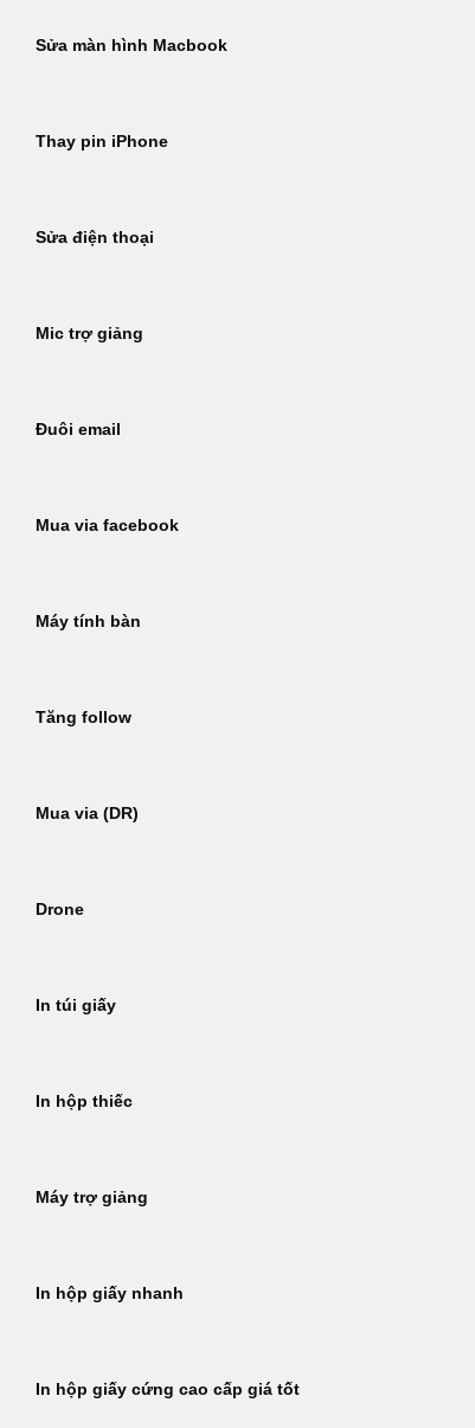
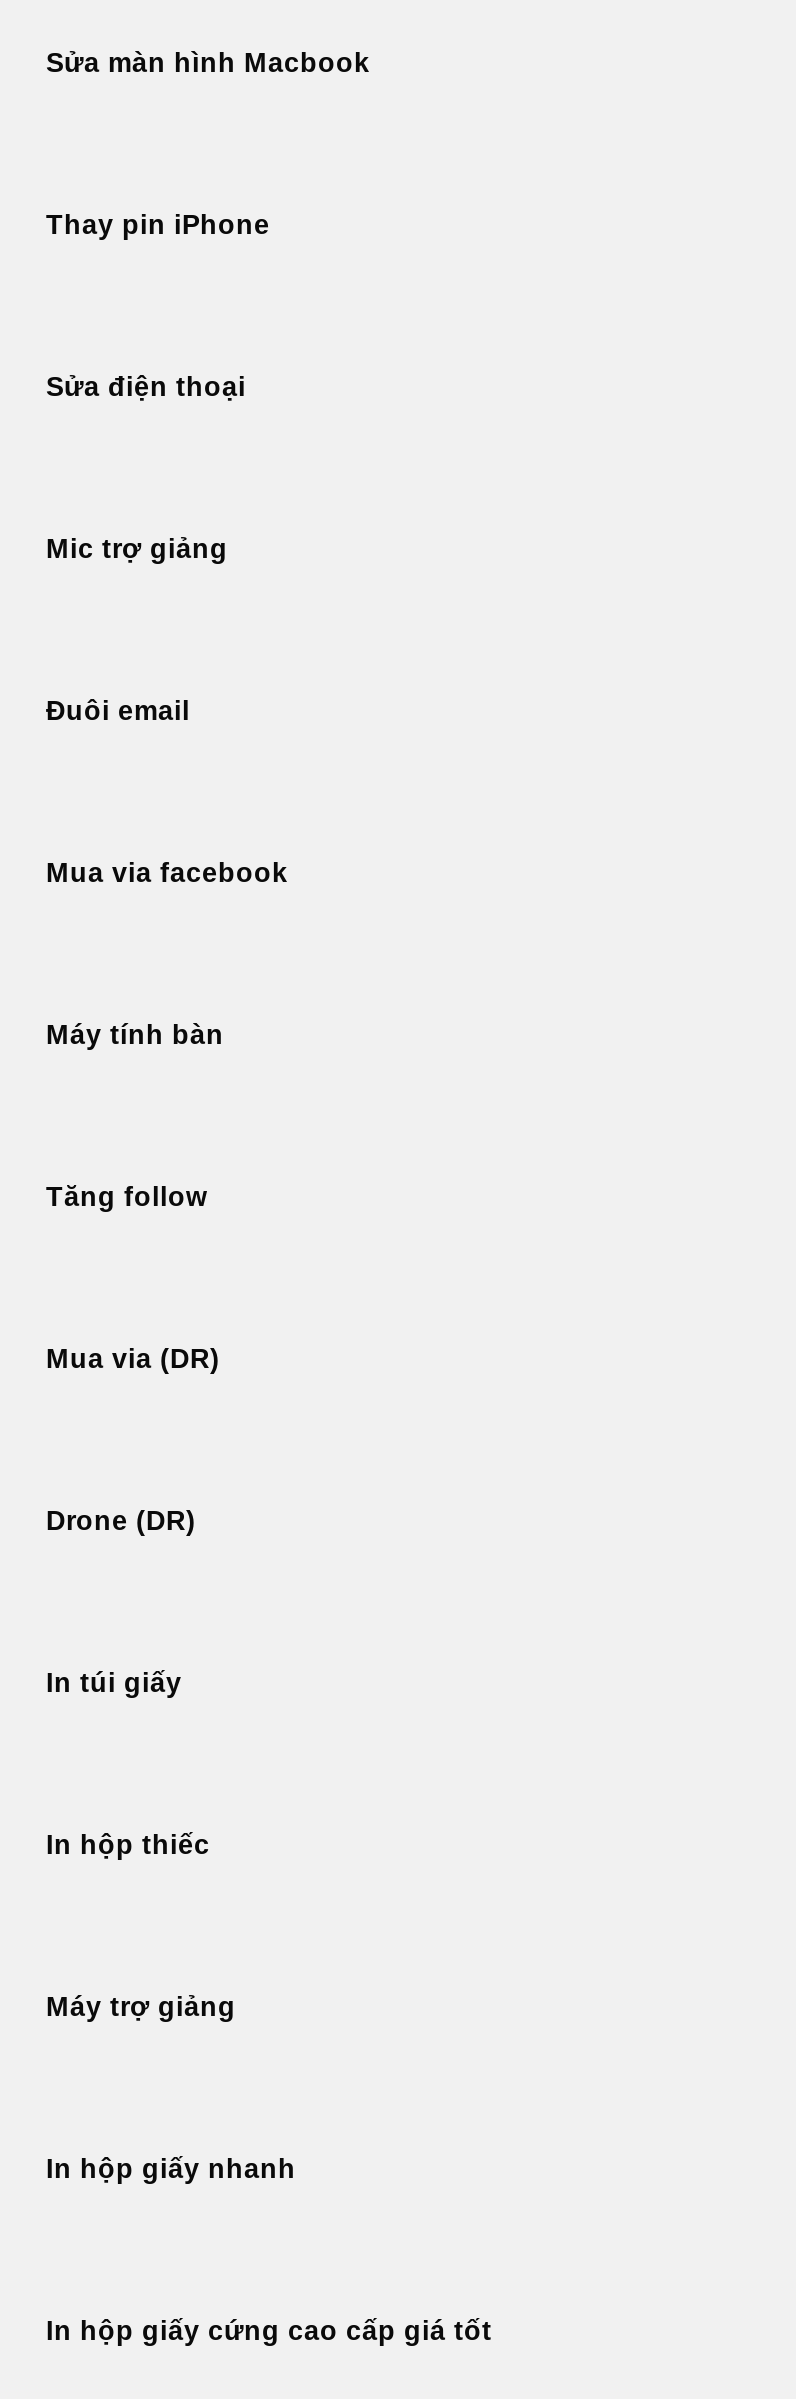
[36,901,84,919] Drone -> [46,1506,196,1536] Drone (DR)

